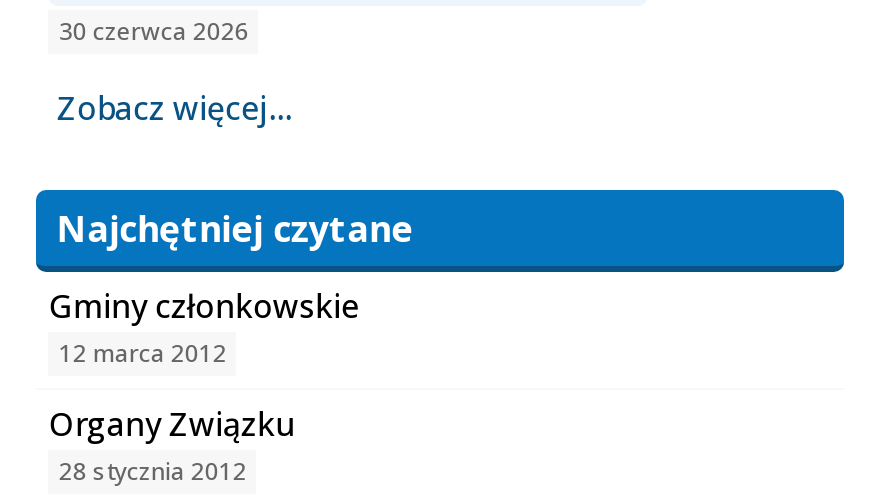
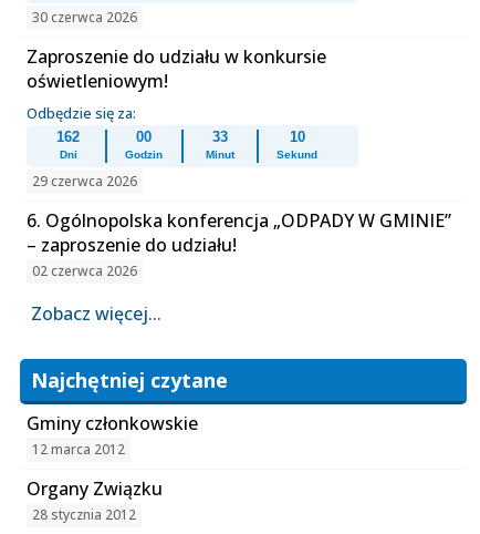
none -> [27,44,327,161] Zaproszenie do udziału w konkursie | oświetleniowym! | Odbędzie się za: | 162 | Dni
none -> [27,130,452,280] 10 | Sekund | 29 czerwca 2026 | 6. Ogólnopolska konferencja „ODPADY W GMINIE” | – zaproszenie do udziału! | 02 czerwca 2026
none -> [125,130,163,161] 00 | Godzin
none -> [206,130,234,161] 33 | Minut

